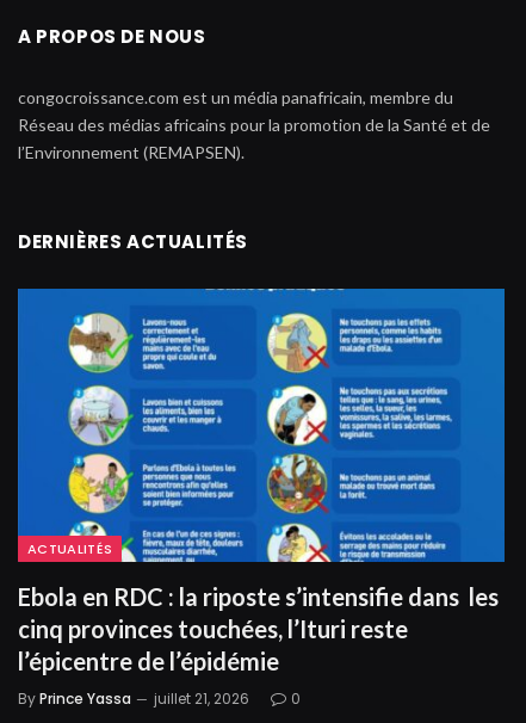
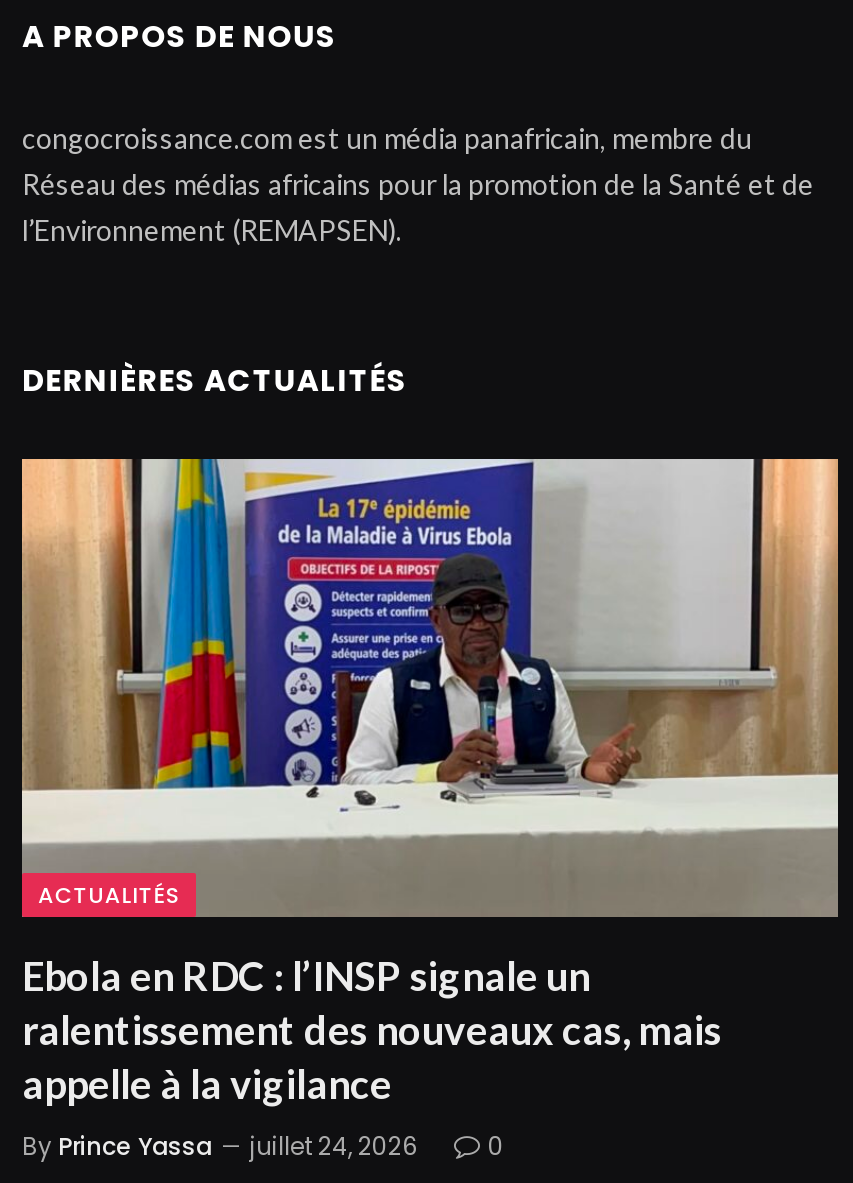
[17,288,506,676] [image] | Ebola en RDC : la riposte s’intensifie dans les | cinq provinces touchées, l’Ituri reste | l’épicentre de l’épidémie -> [20,457,840,1107] [image] | Ebola en RDC : l’INSP signale un | ralentissement des nouveaux cas, mais | appelle à la vigilance
[18,689,249,709] By Prince Yassa juillet 21, 2026 -> [22,1129,418,1163] By Prince Yassa juillet 24, 2026

